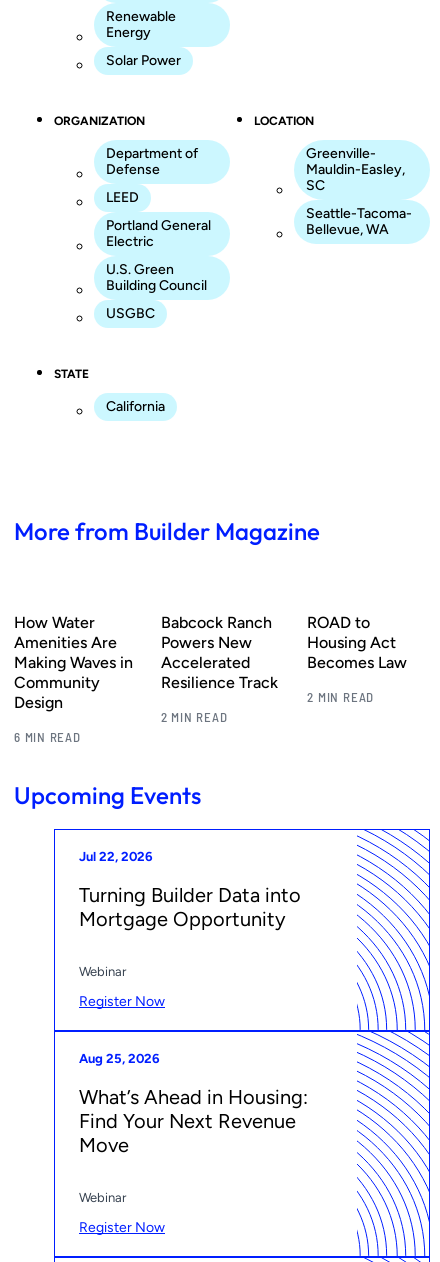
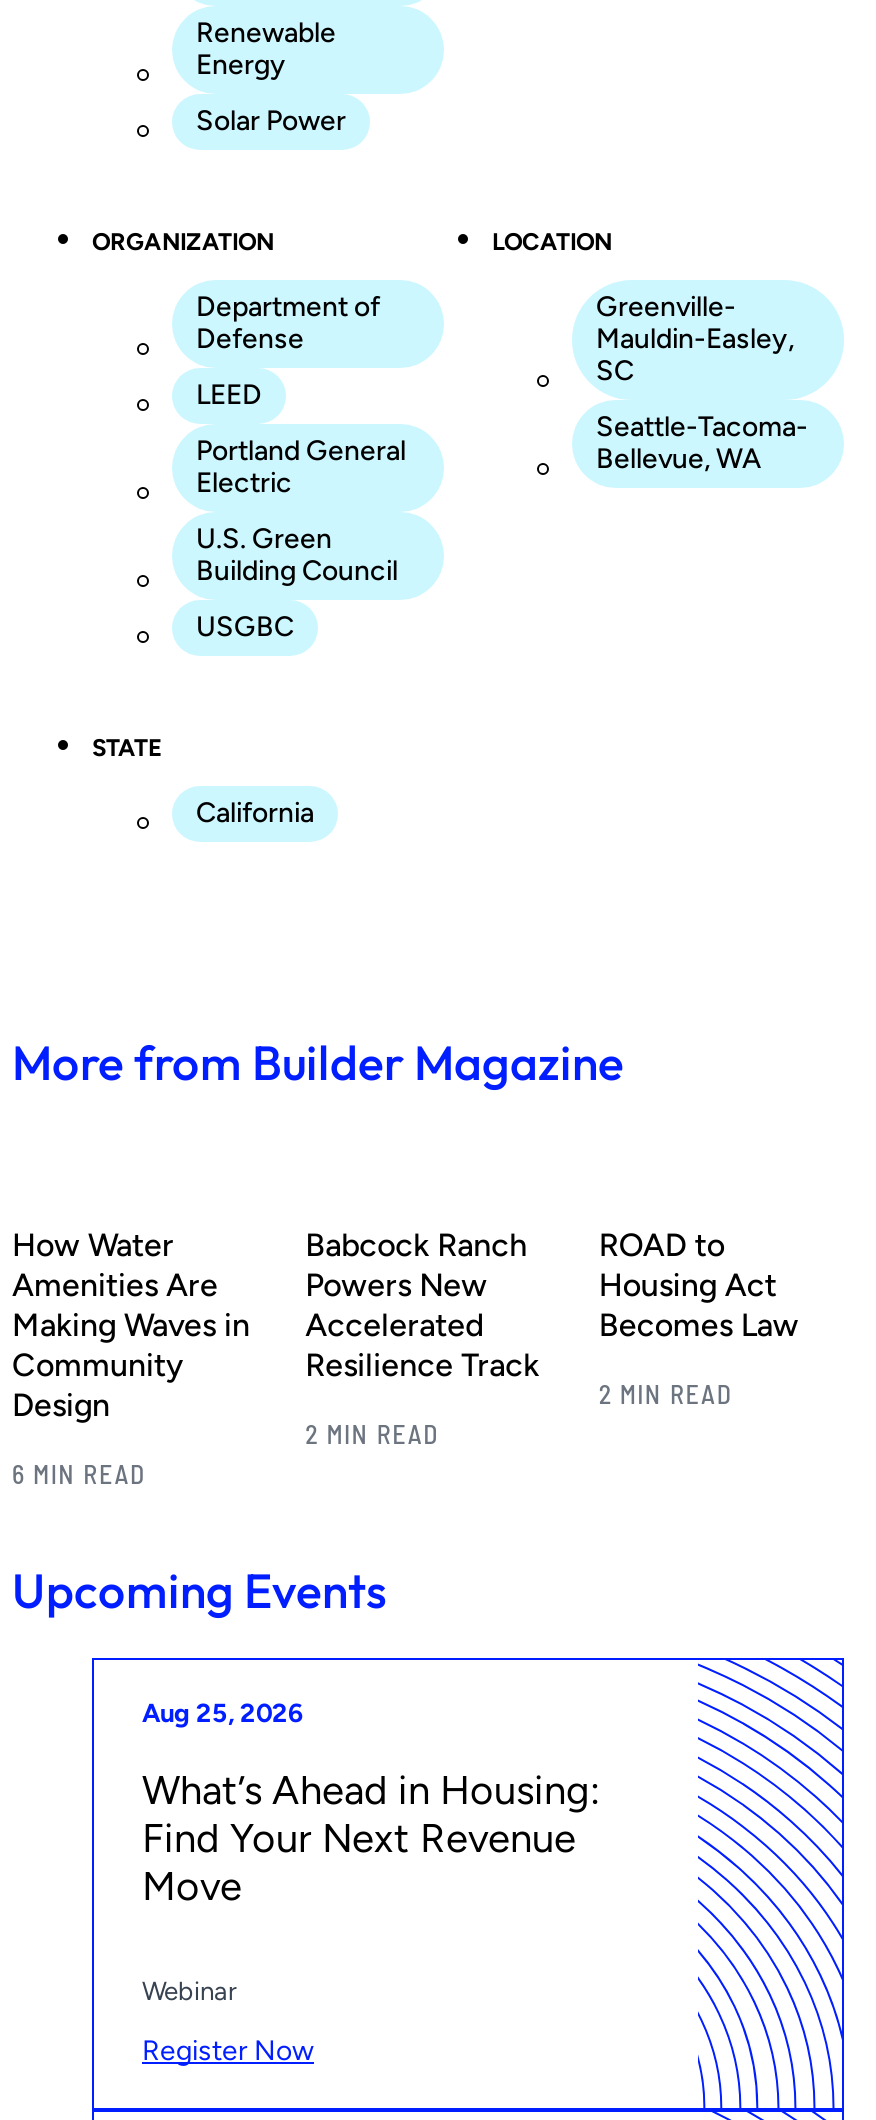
[54,829,430,1032] [image] | Turning Builder Data into | Mortgage Opportunity -> none
[79,849,153,864] Jul 22, 2026 -> none
[79,964,165,1010] Webinar | Register Now -> none

